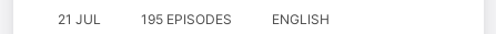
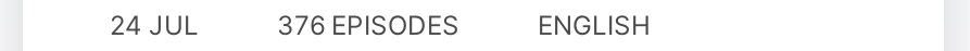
[58,11,232,27] 21 JUL | 195 EPISODES -> [110,9,459,41] 24 JUL | 376 EPISODES

